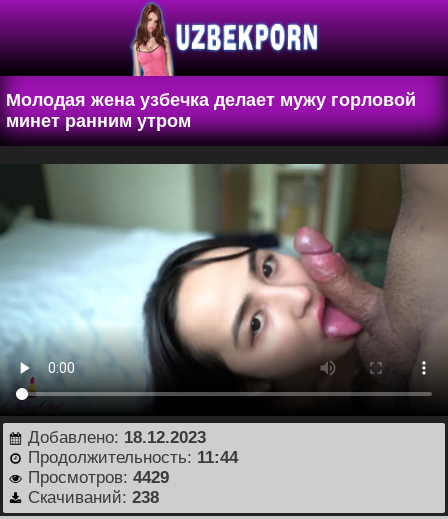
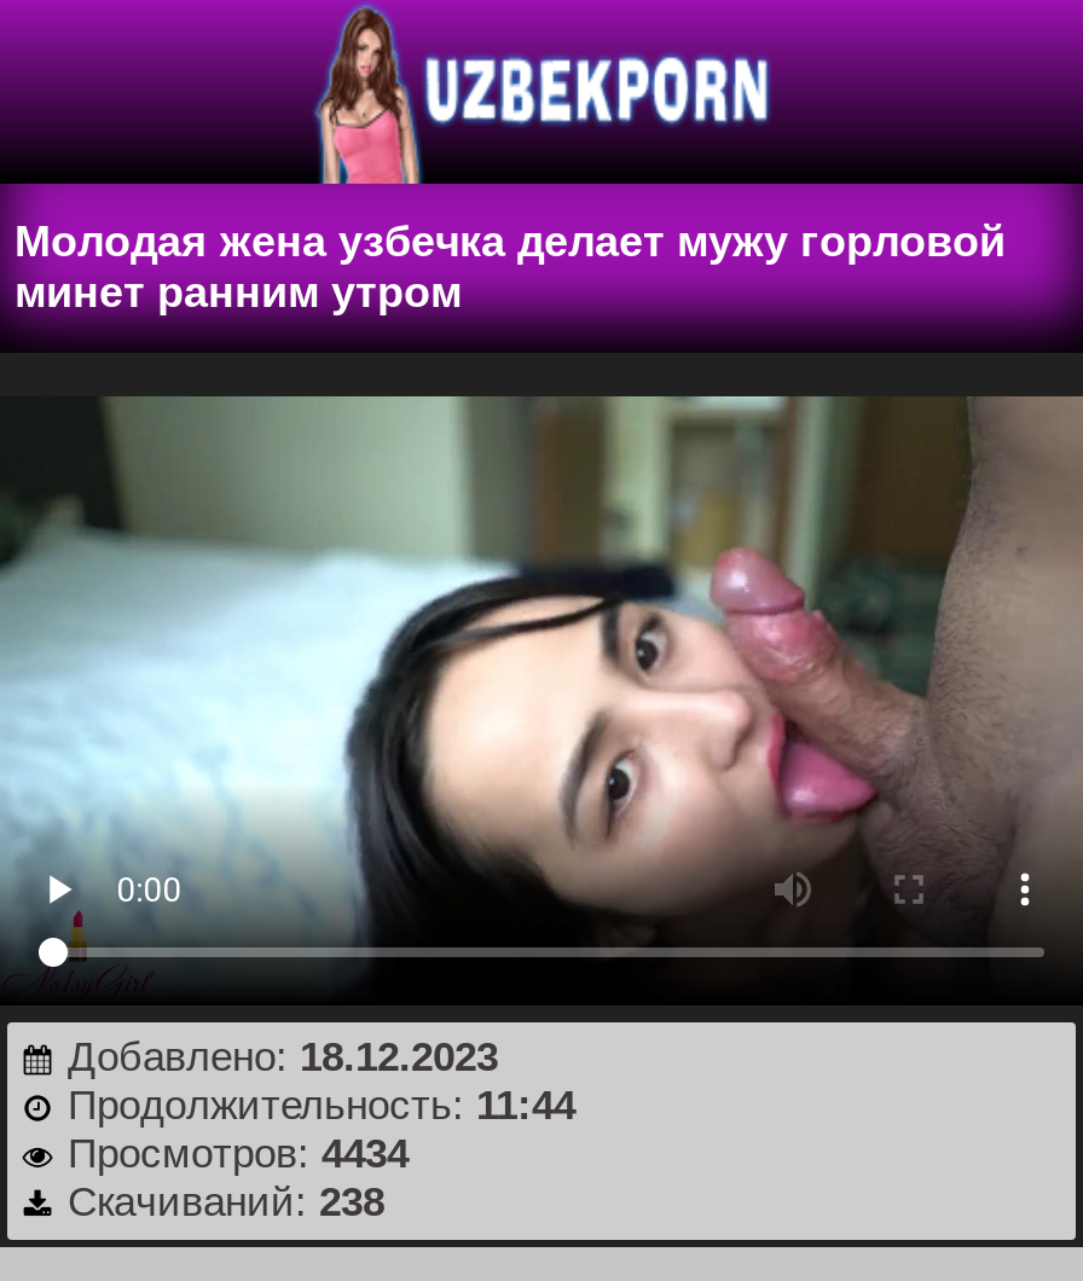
[23,468,169,487] Просмотров: 4429 -> [56,1131,409,1177] Просмотров: 4434

